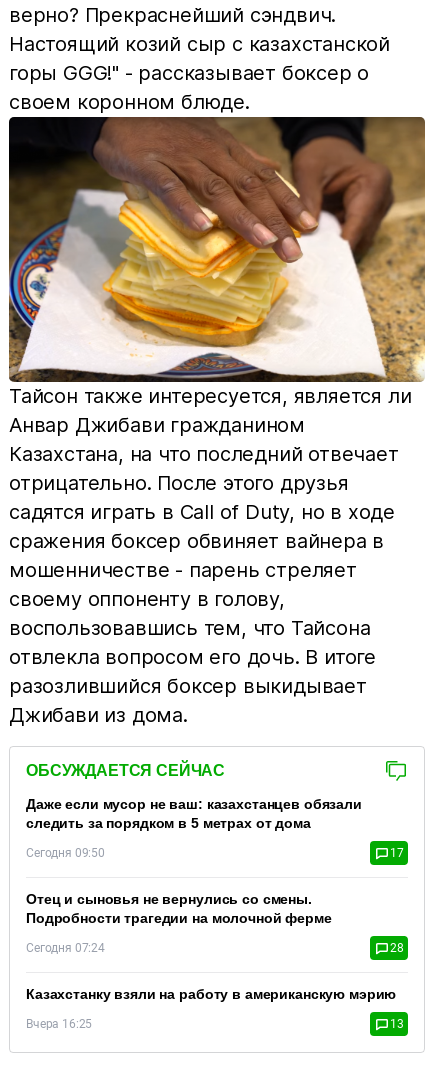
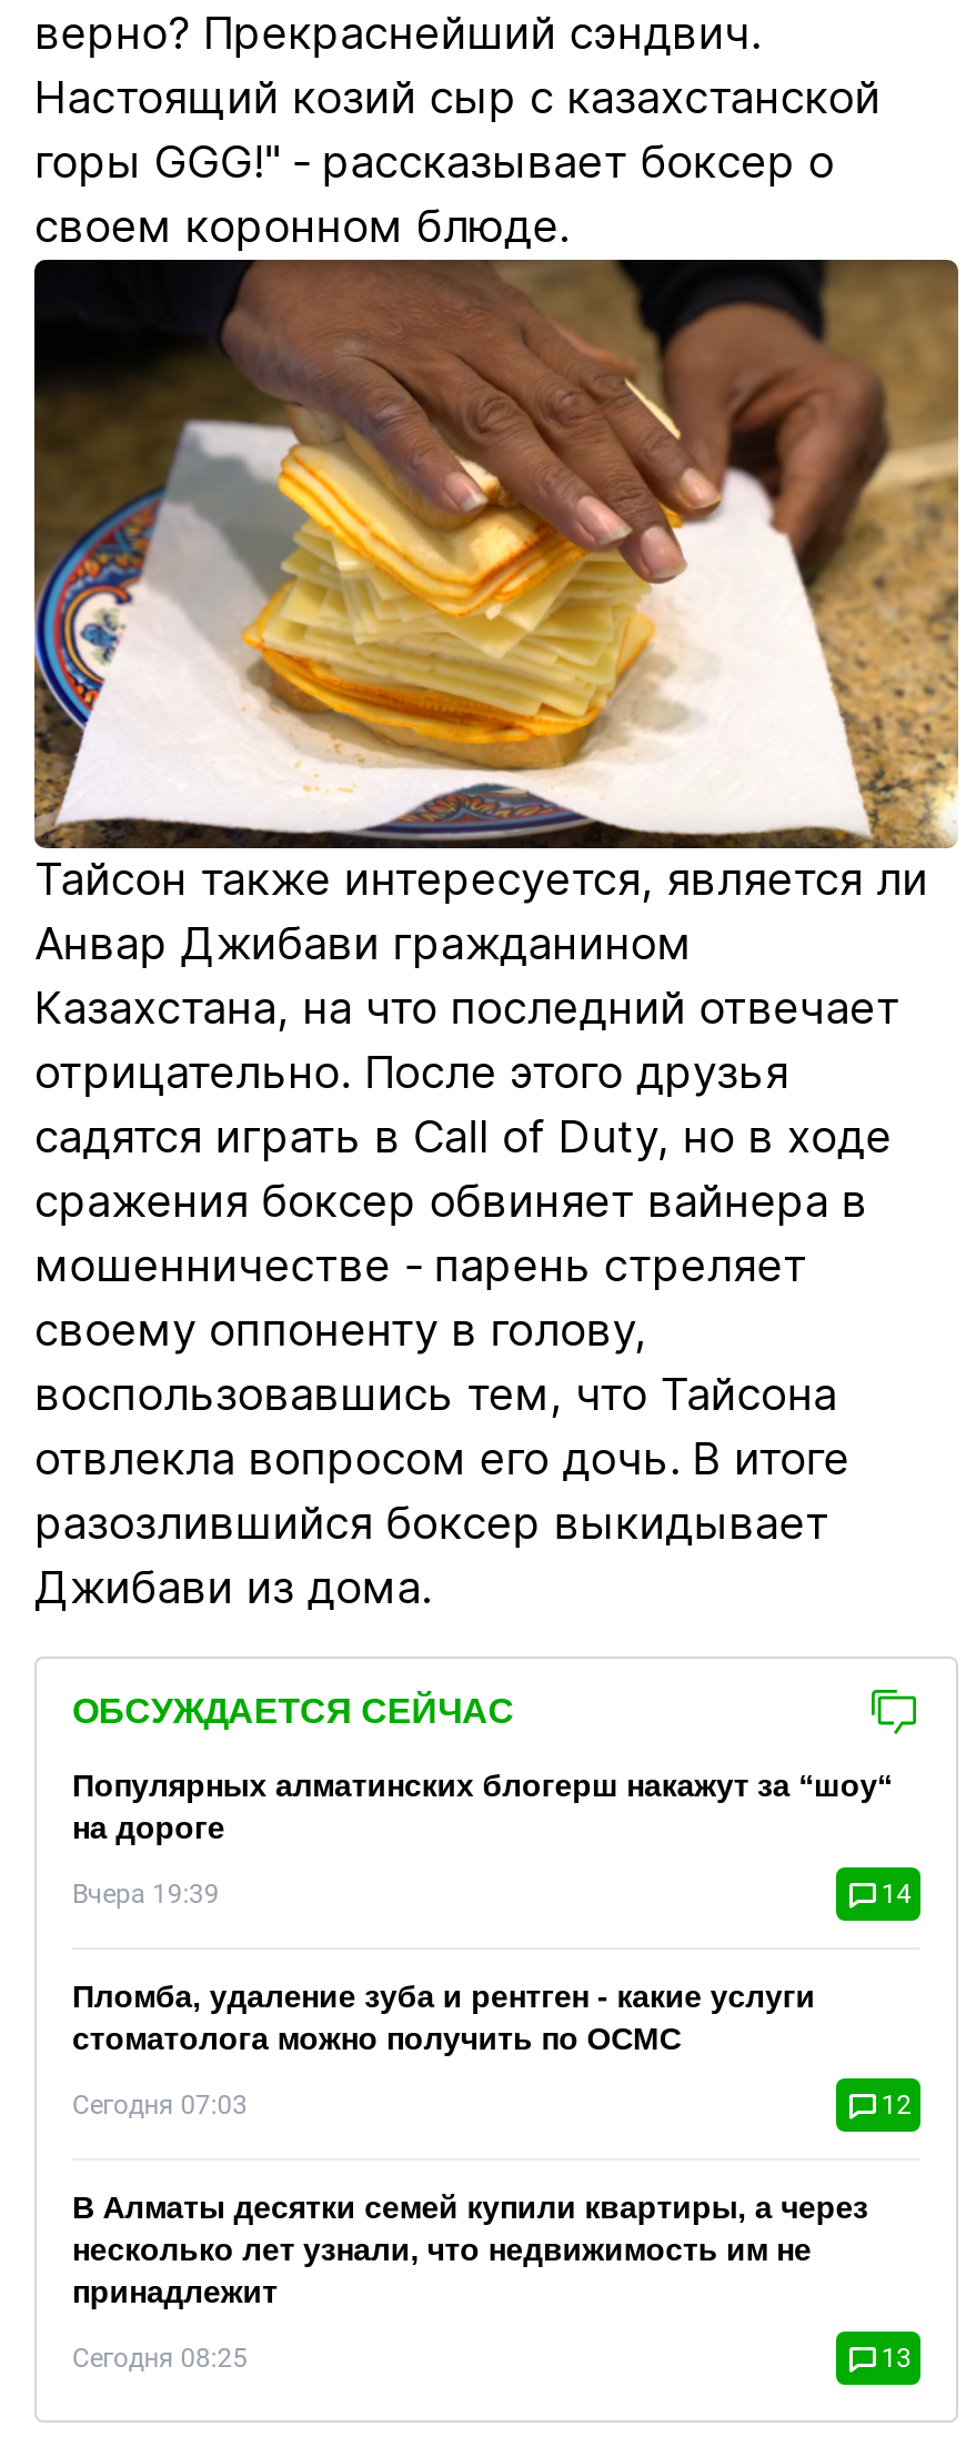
[26,796,362,831] Даже если мусор не ваш: казахстанцев обязали | следить за порядком в 5 метрах от дома -> [72,1768,892,1845] Популярных алматинских блогерш накажут за “шоу“ | на дороге
[26,846,404,860] Сегодня 09:50 | 17 -> [72,1879,912,1910] Вчера 19:39 | 14
[26,891,332,926] Отец и сыновья не вернулись со смены. | Подробности трагедии на молочной ферме -> [72,1979,815,2056] Пломба, удаление зуба и рентген - какие услуги | стоматолога можно получить по ОСМС
[26,941,404,955] Сегодня 07:24 | 28 -> [72,2090,912,2121] Сегодня 07:03 | 12
[26,986,396,1002] Казахстанку взяли на работу в американскую мэрию -> [72,2190,868,2310] В Алматы десятки семей купили квартиры, а через | несколько лет узнали, что недвижимость им не | принадлежит
[26,1017,92,1031] Вчера 16:25 -> [72,2343,247,2374] Сегодня 08:25

